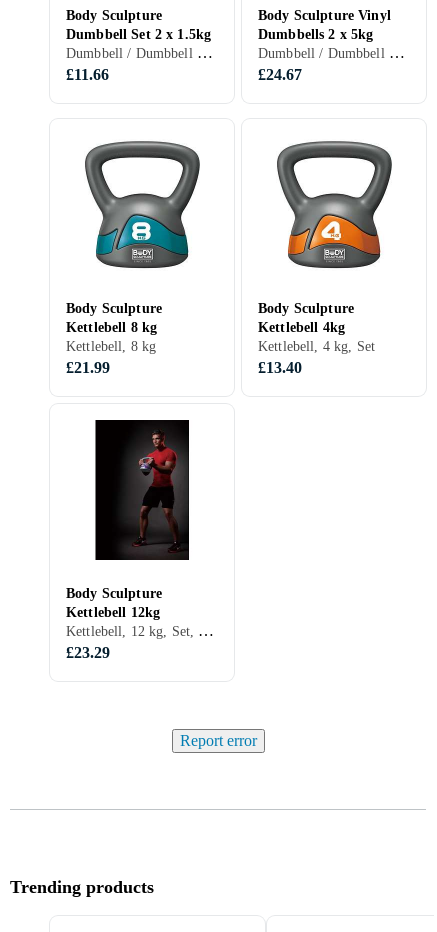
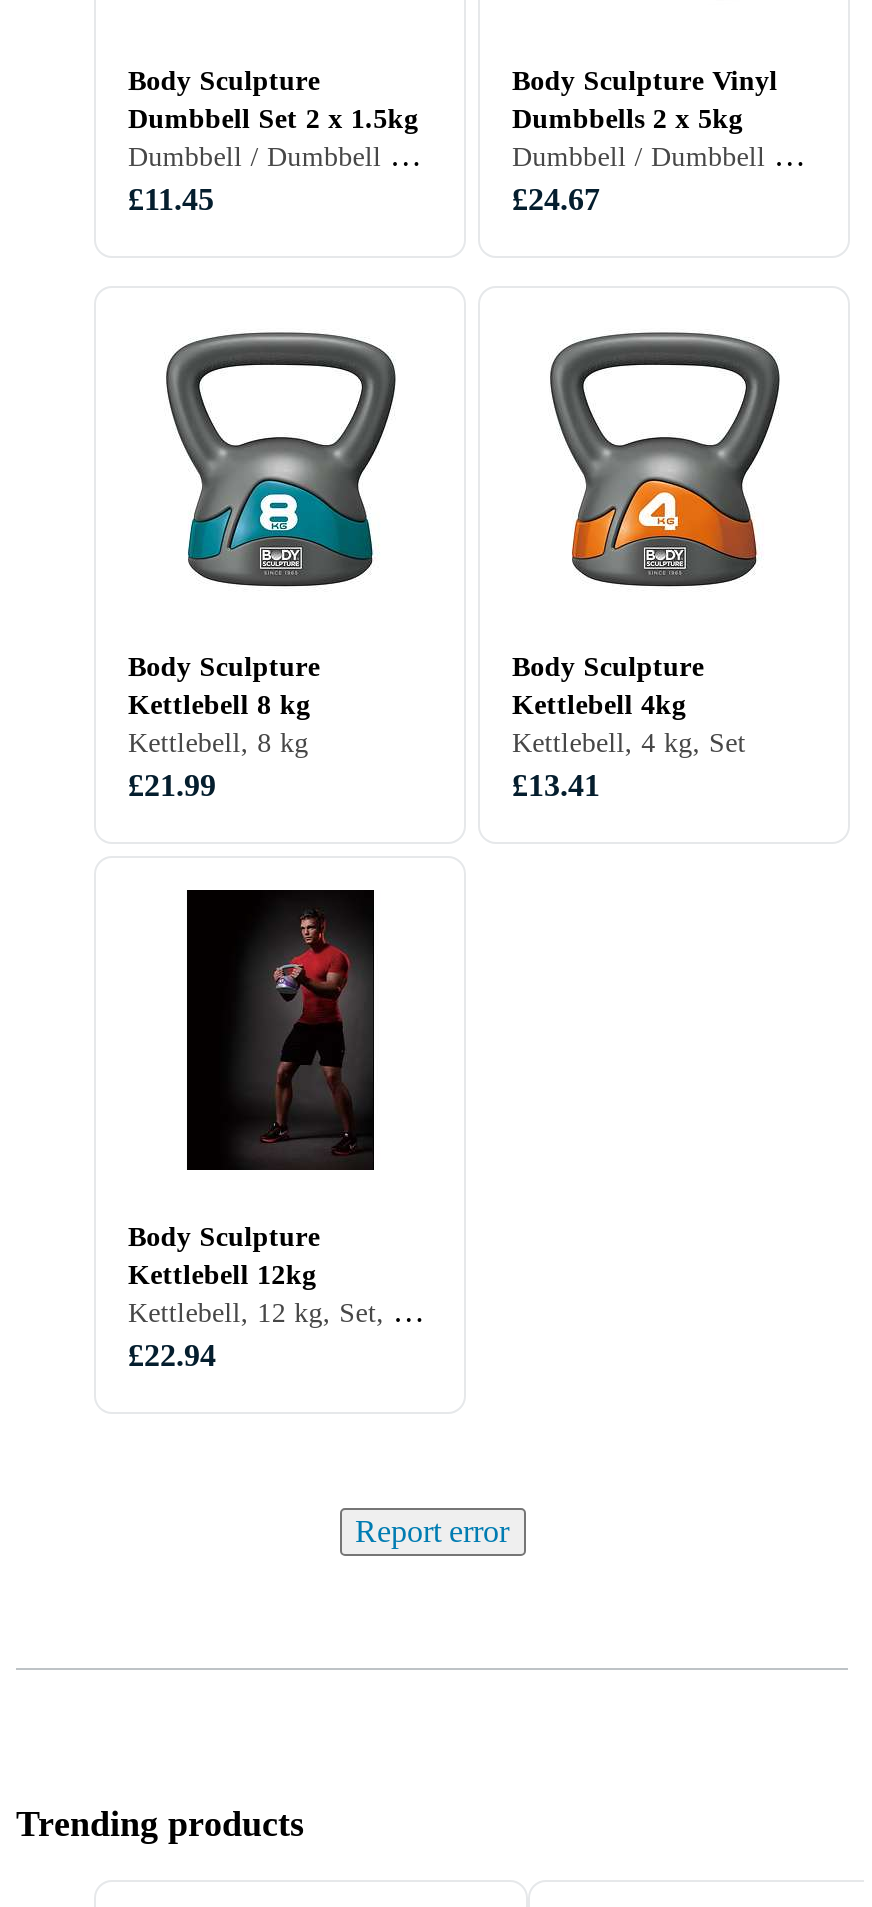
[66,66,109,83] £11.66 -> [128,182,214,216] £11.45
[258,359,302,376] £13.40 -> [512,768,600,802] £13.41
[66,644,110,661] £23.29 -> [128,1338,216,1372] £22.94

